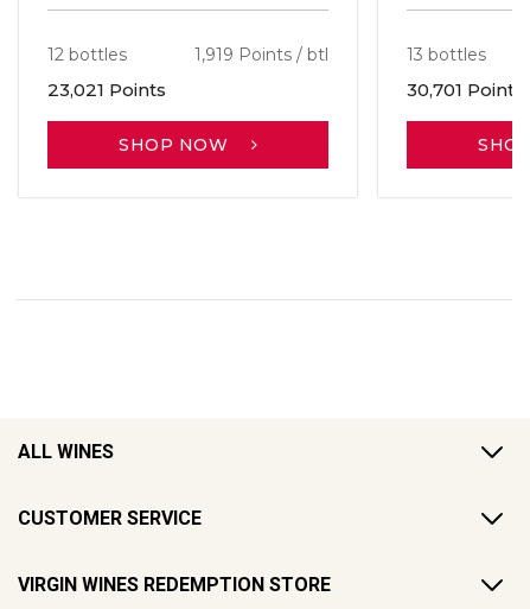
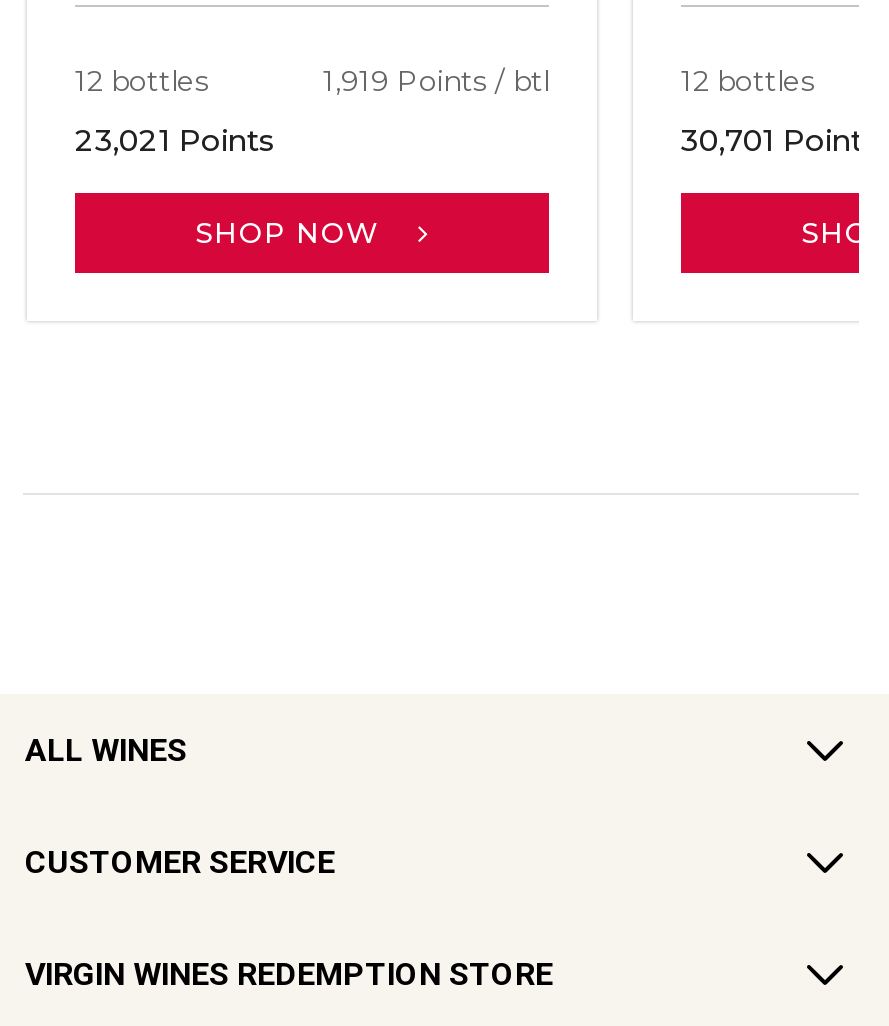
[407,43,486,65] 13 bottles -> [681,62,815,98] 12 bottles

